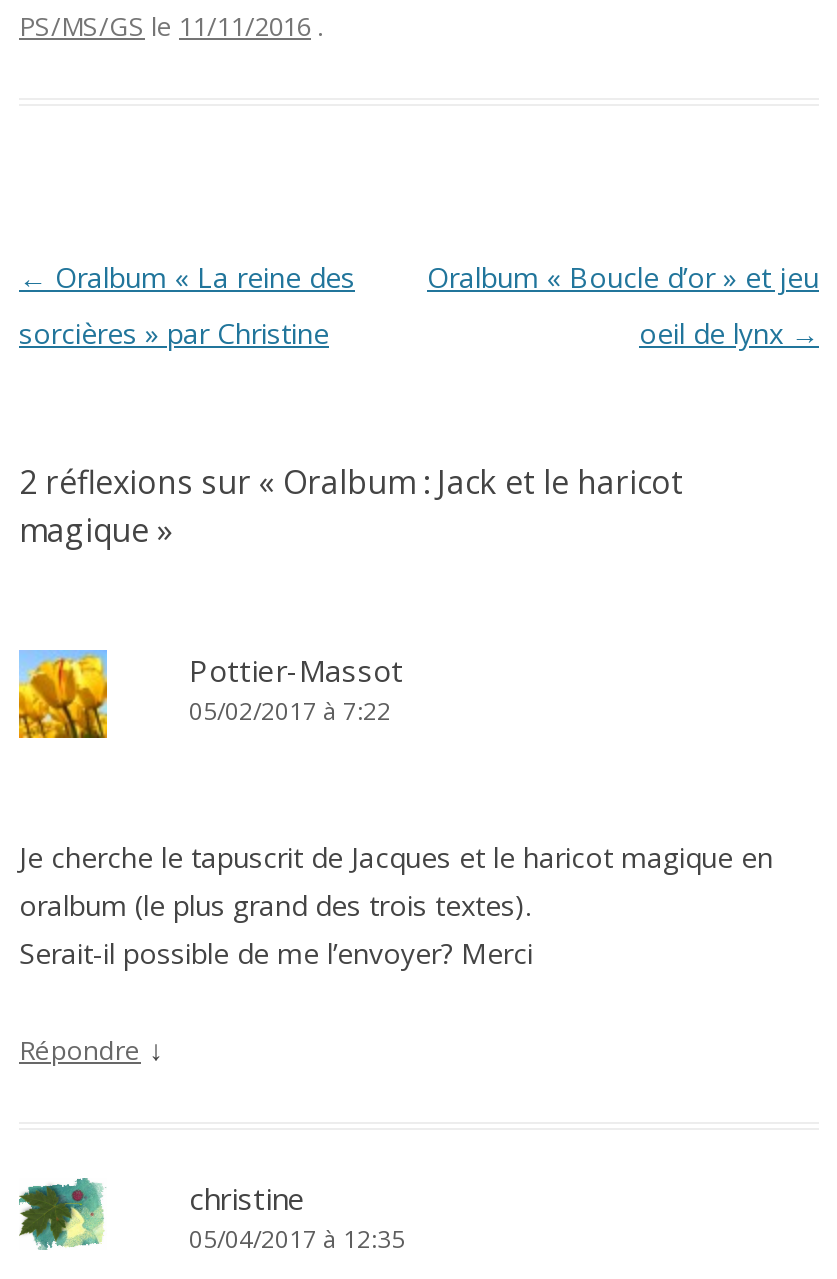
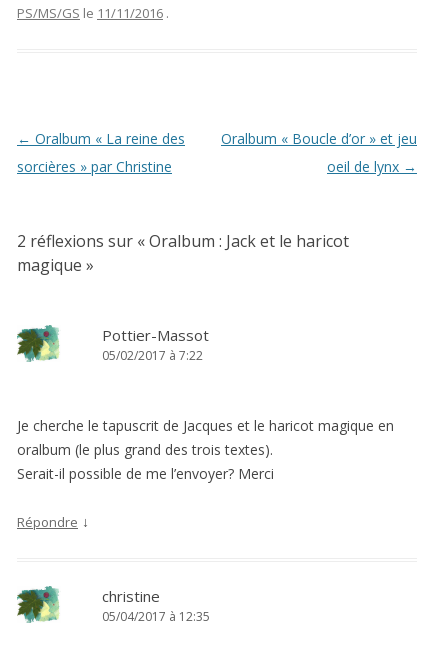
[15,648,111,742] [image] -> [16,324,62,367] [image]

